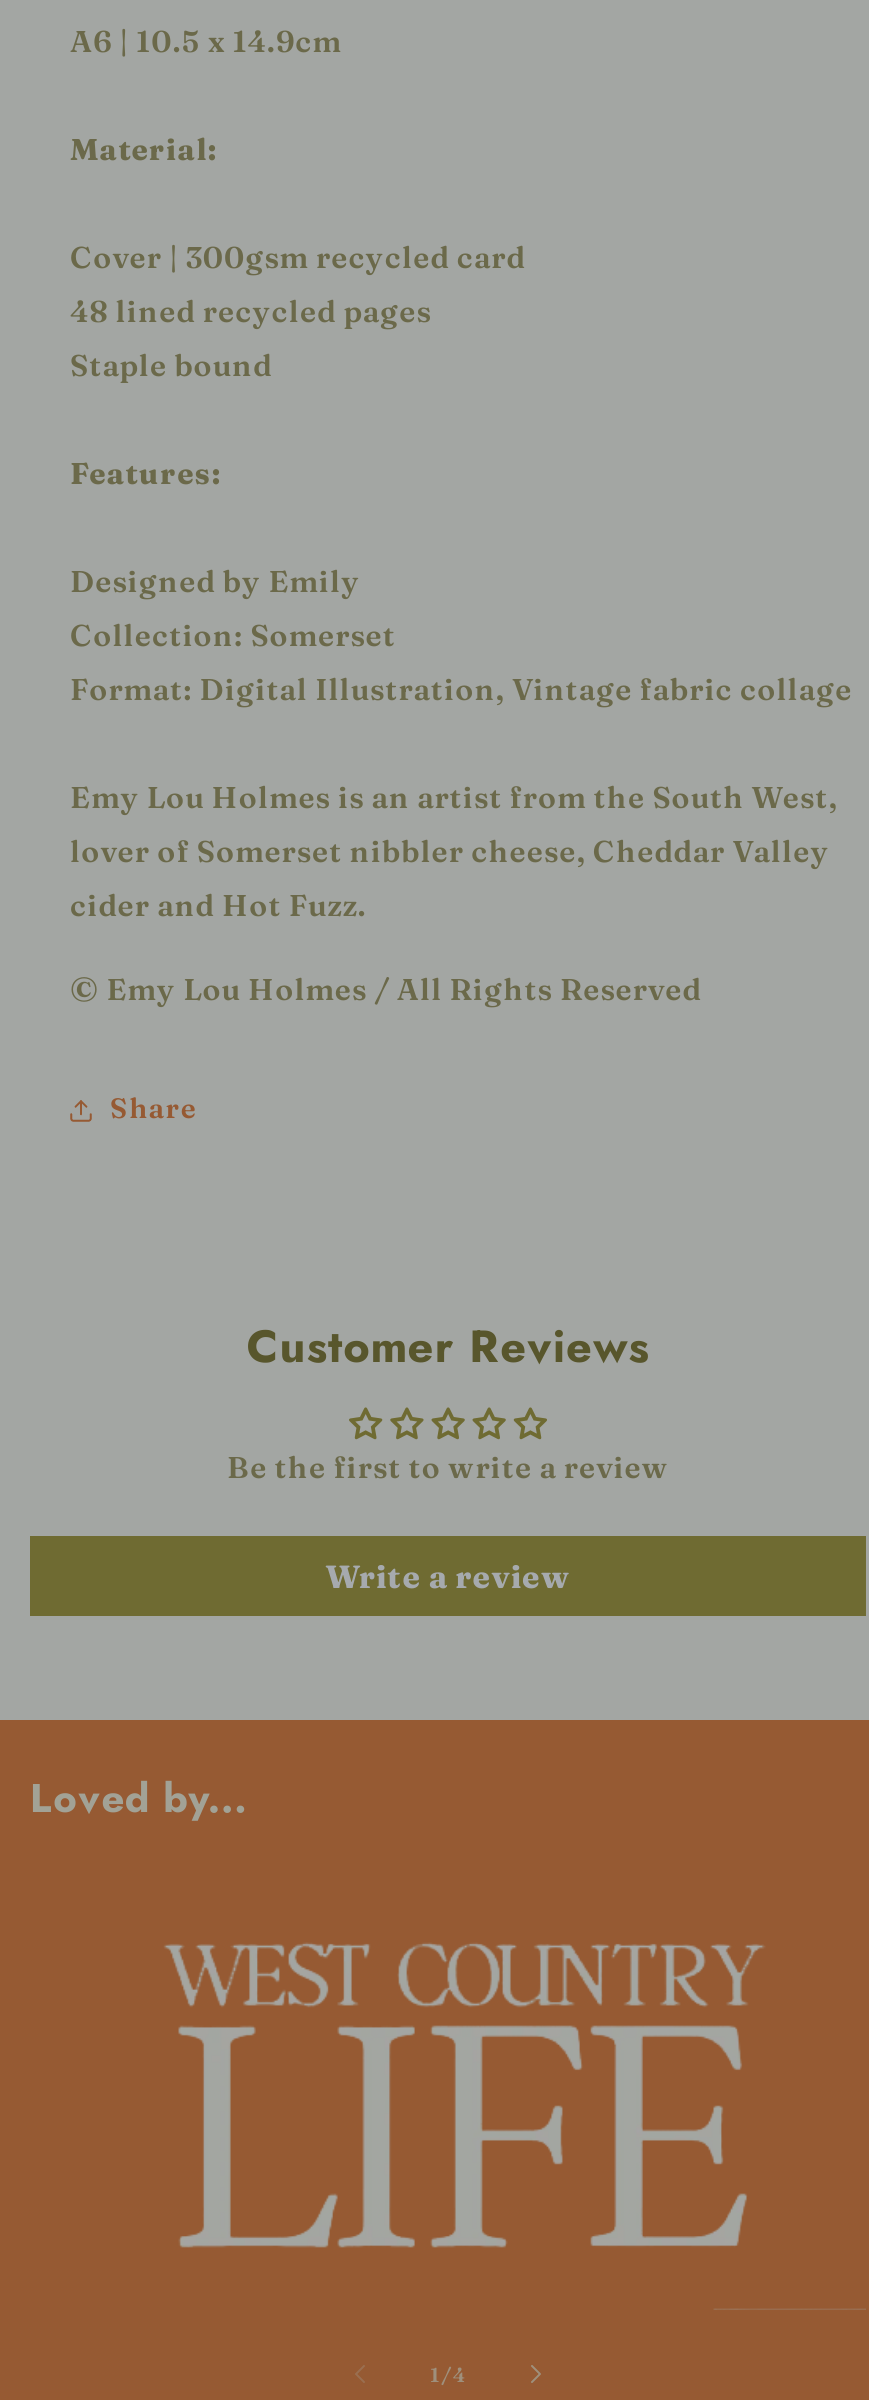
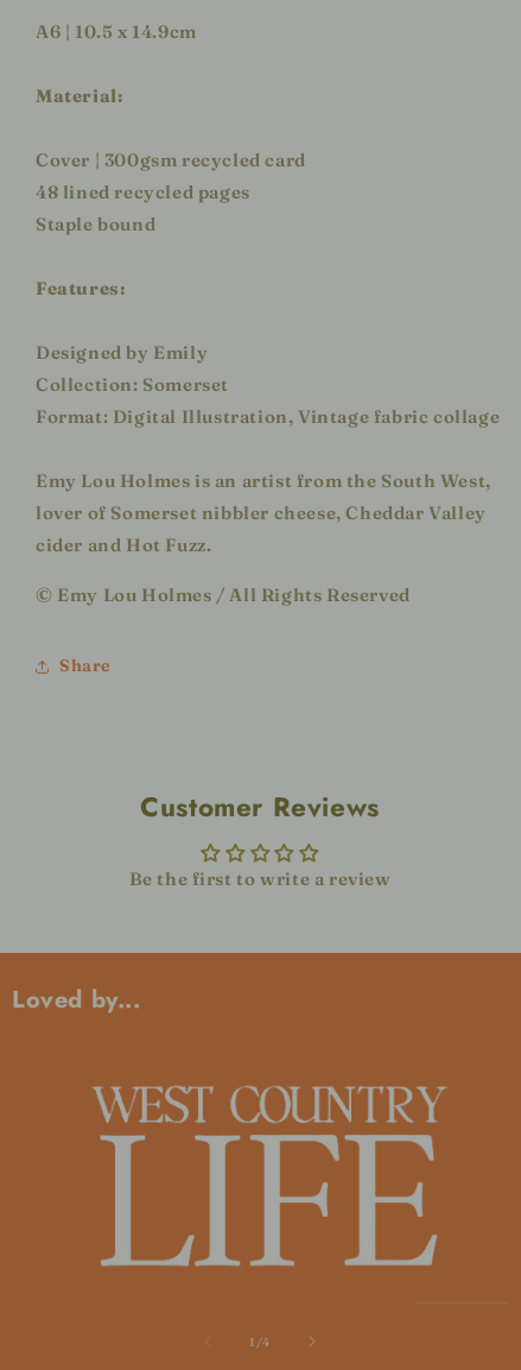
[326,1555,570,1595] Write a review -> none

